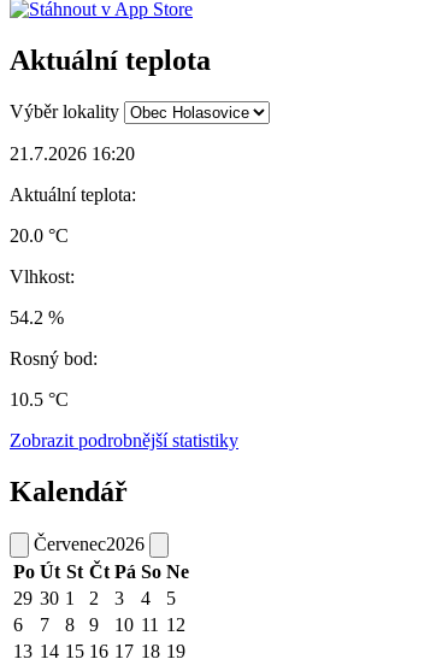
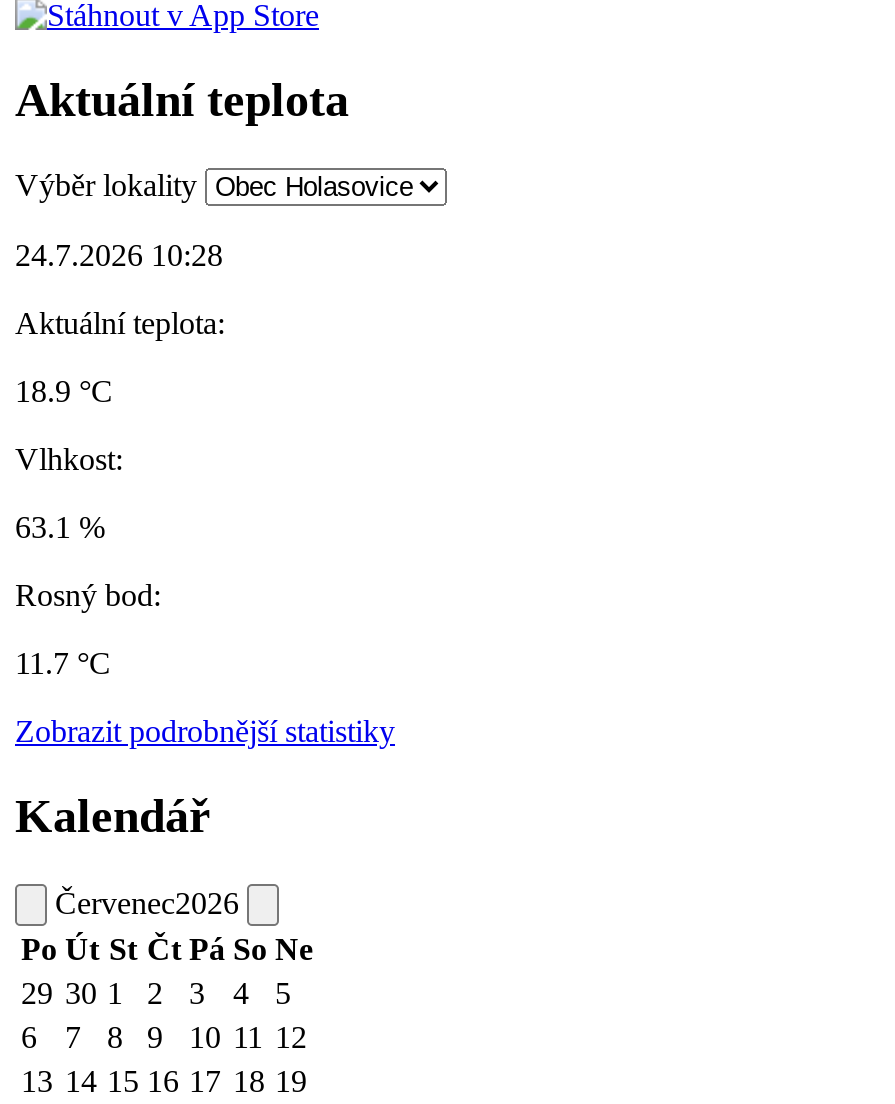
[10,144,135,164] 21.7.2026 16:20 -> [15,239,223,273] 24.7.2026 10:28
[10,226,69,246] 20.0 °C -> [15,375,113,409] 18.9 °C
[10,308,64,328] 54.2 % -> [15,511,105,545] 63.1 %
[10,389,69,410] 10.5 °C -> [15,647,111,681] 11.7 °C

